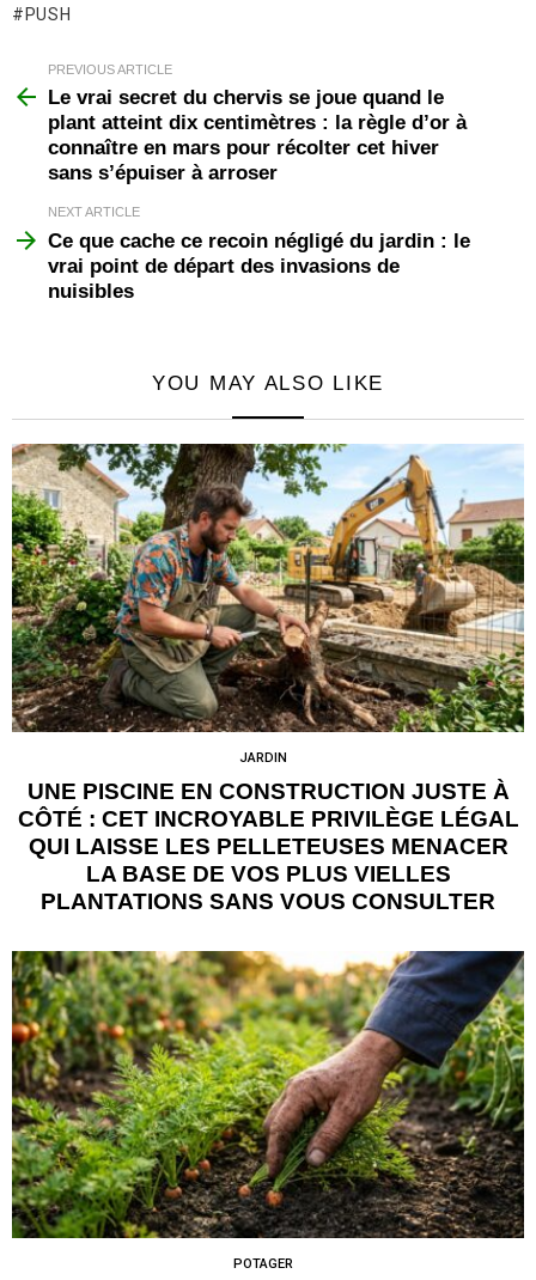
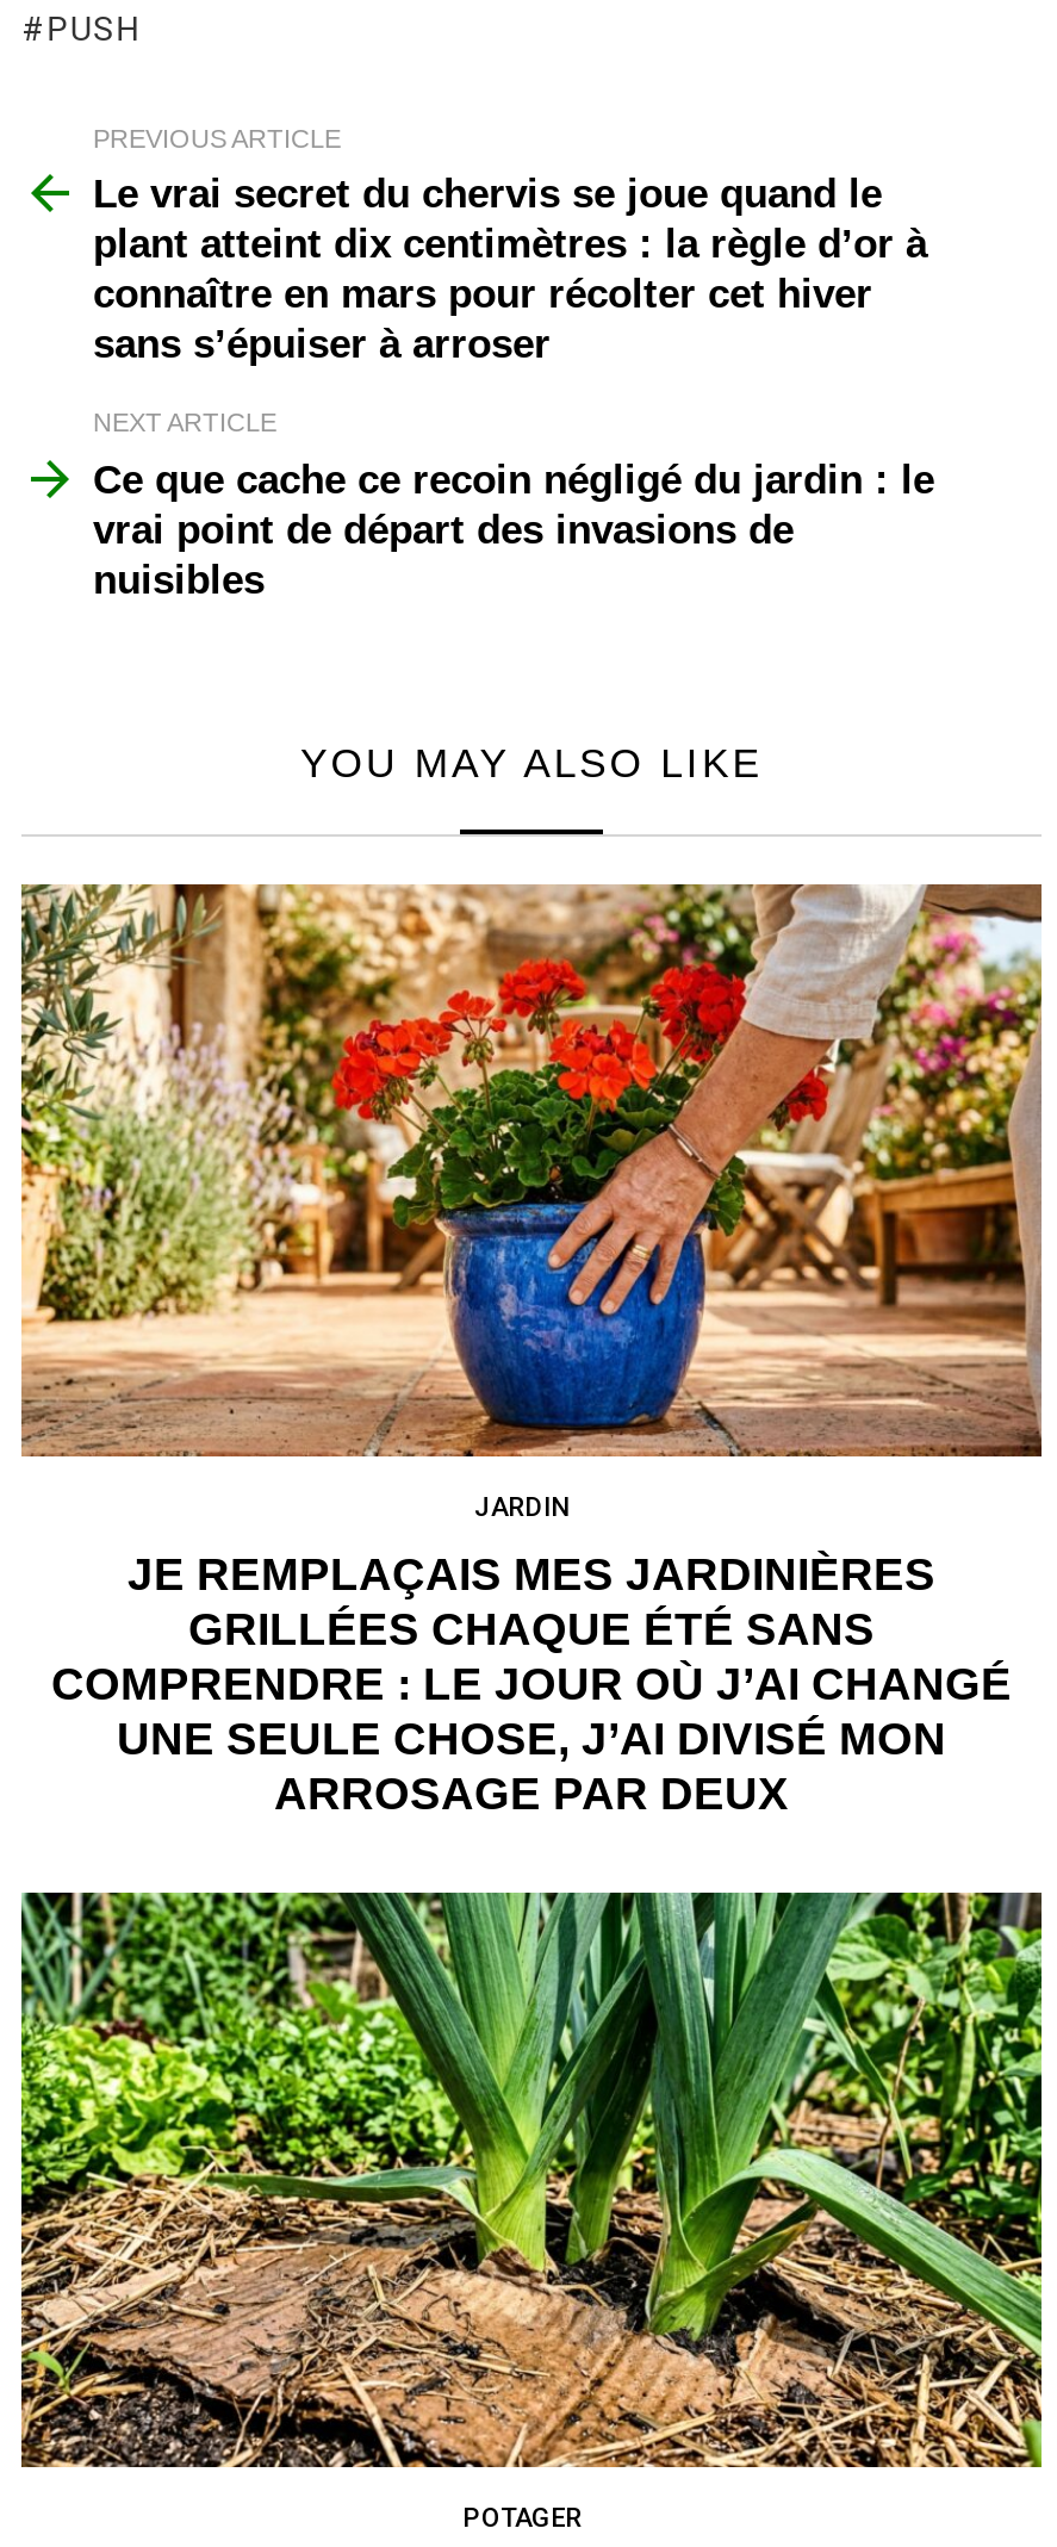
[11,443,525,913] [image] | UNE PISCINE EN CONSTRUCTION JUSTE À | CÔTÉ : CET INCROYABLE PRIVILÈGE LÉGAL | QUI LAISSE LES PELLETEUSES MENACER | LA BASE DE VOS PLUS VIELLES | PLANTATIONS SANS VOUS CONSULTER -> [19,882,1044,1820] [image] | JE REMPLAÇAIS MES JARDINIÈRES | GRILLÉES CHAQUE ÉTÉ SANS | COMPRENDRE : LE JOUR OÙ J’AI CHANGÉ | UNE SEULE CHOSE, J’AI DIVISÉ MON | ARROSAGE PAR DEUX
[11,950,525,1239] [image] -> [19,1890,1044,2470] [image]

